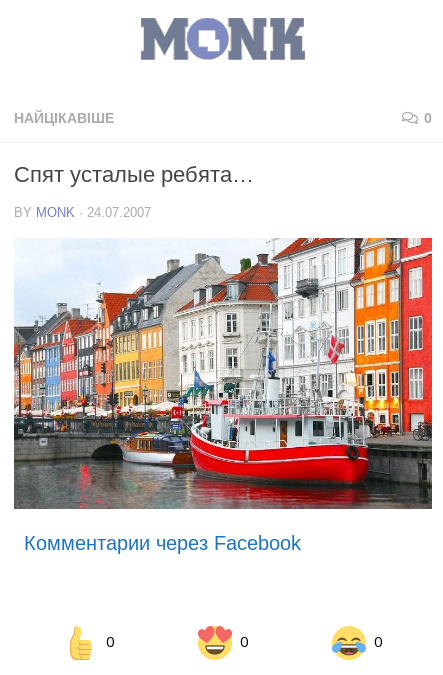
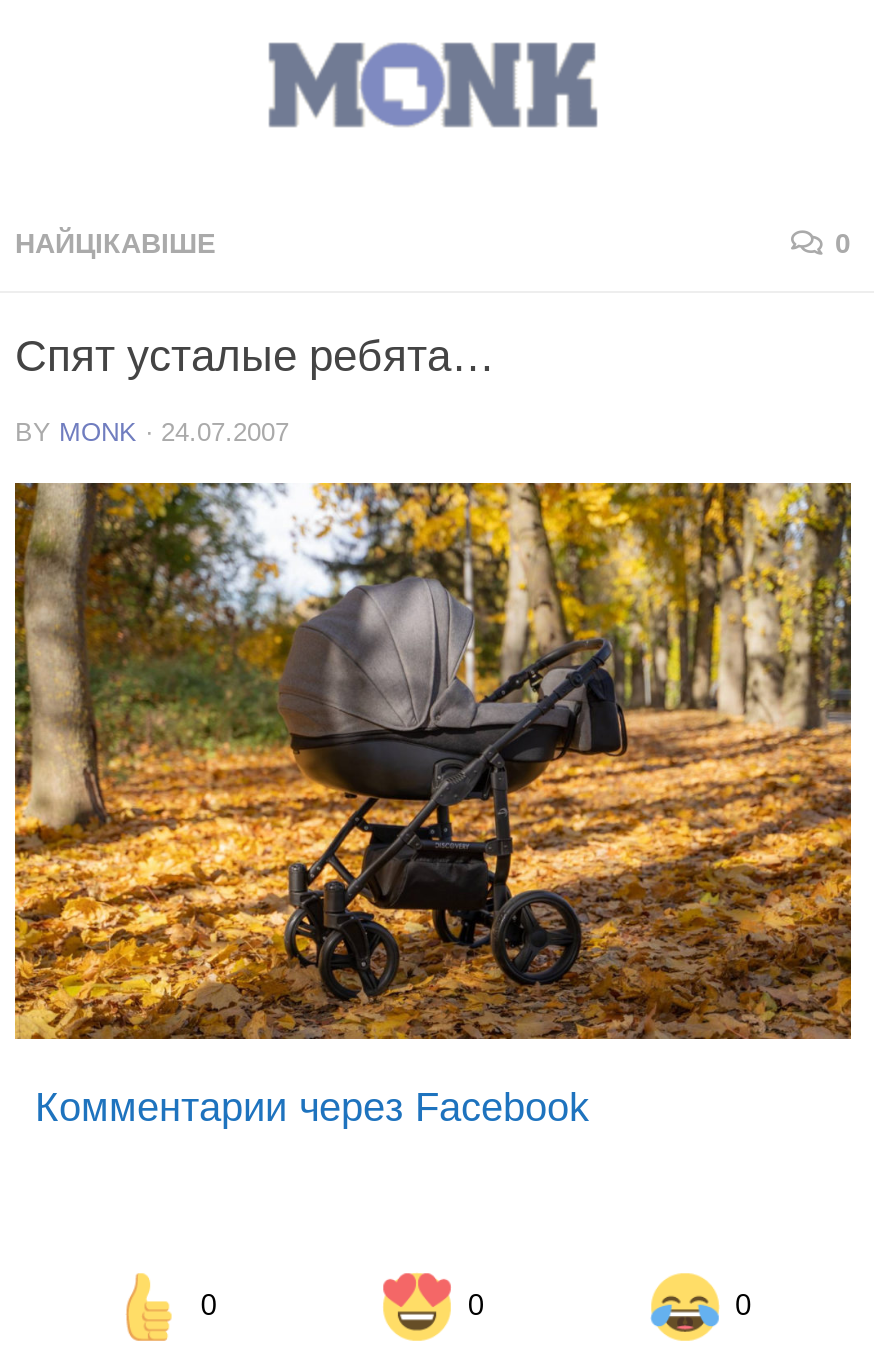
[13,237,433,510] [image] -> [13,481,853,1041] [image]

